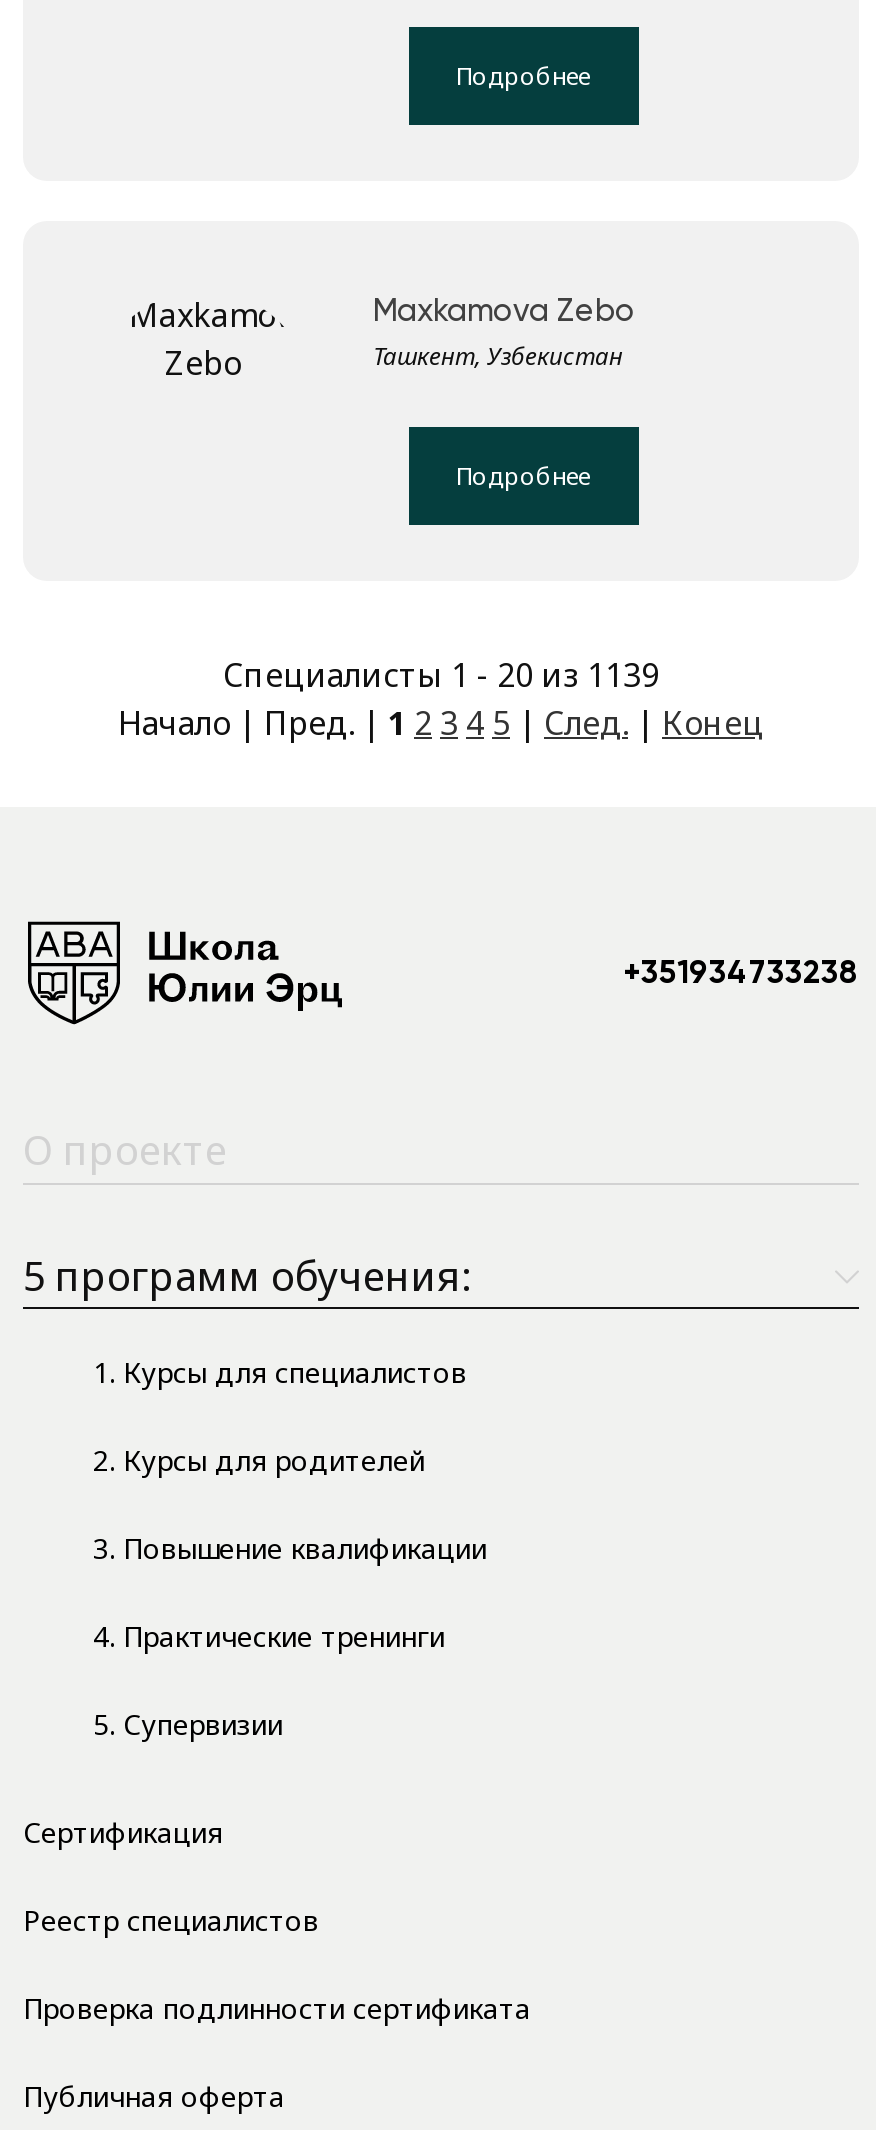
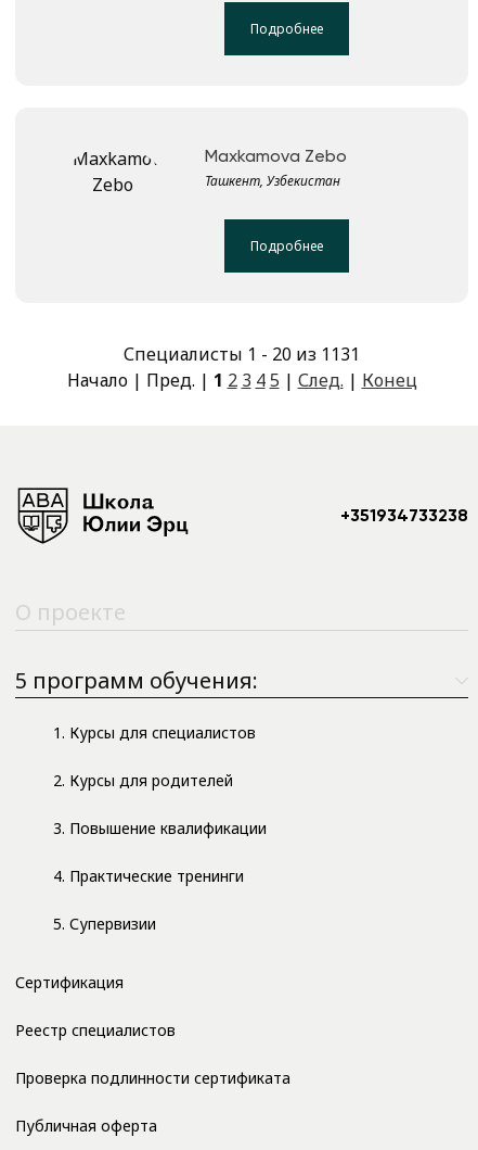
[223,653,659,697] Специалисты 1 - 20 из 1139 -> [124,342,360,366] Специалисты 1 - 20 из 1131

